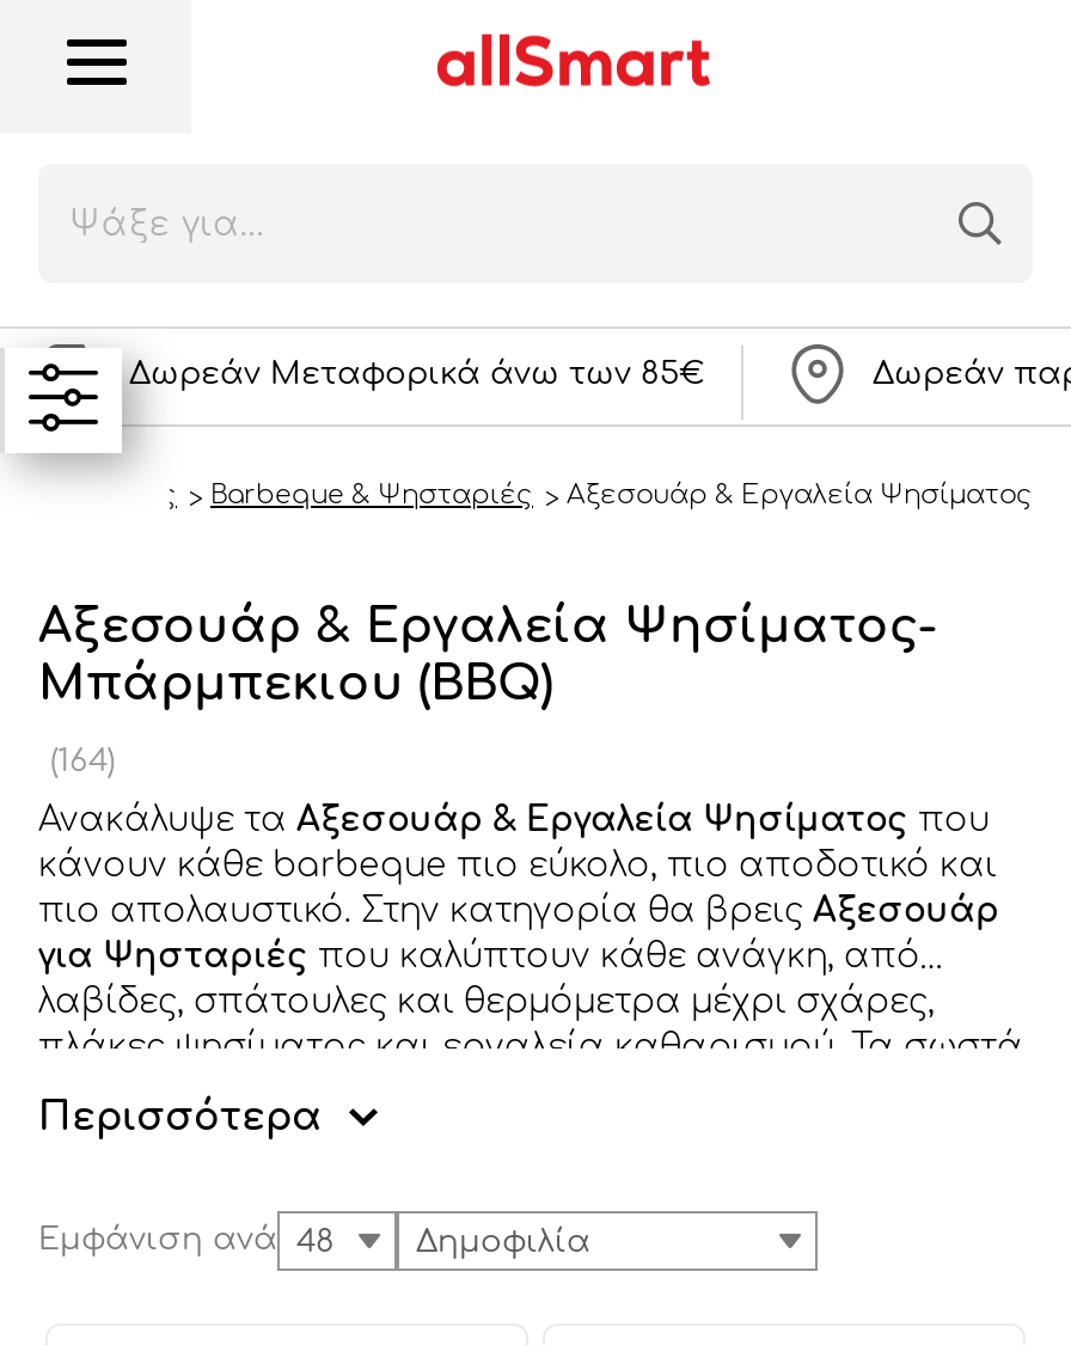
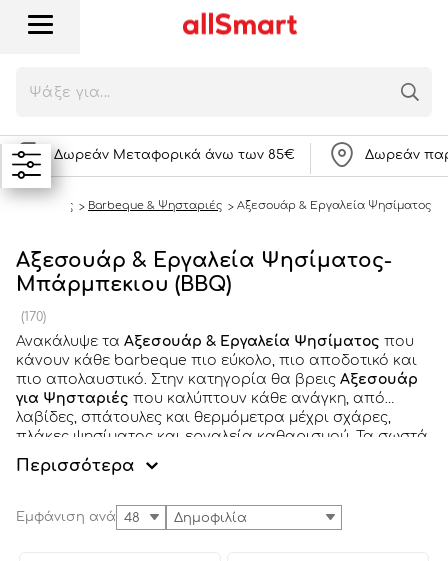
[50,746,115,779] (164) -> [21,310,46,324] (170)

